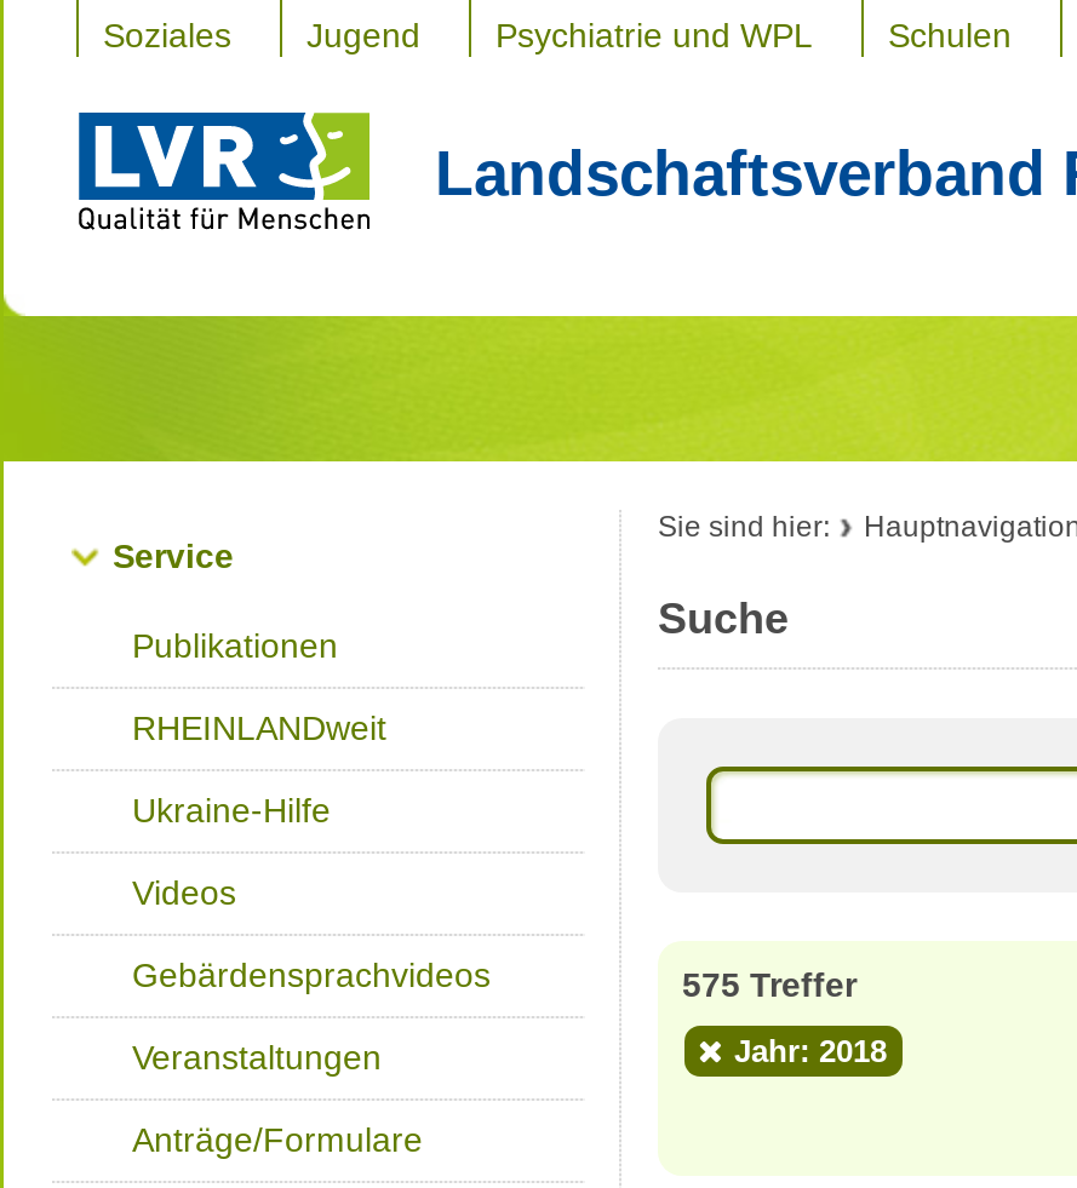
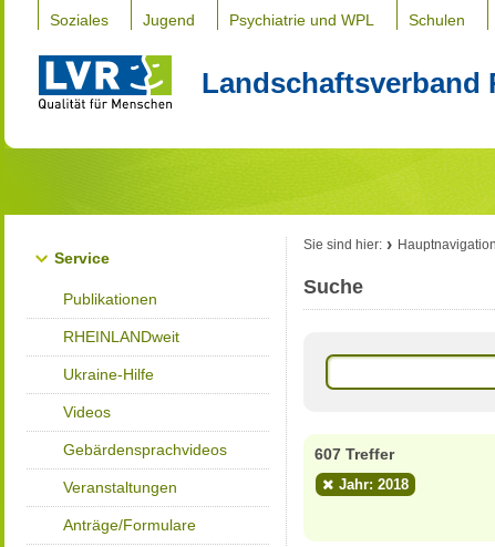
[682,965,857,1004] 575 Treffer -> [314,445,394,463] 607 Treffer

